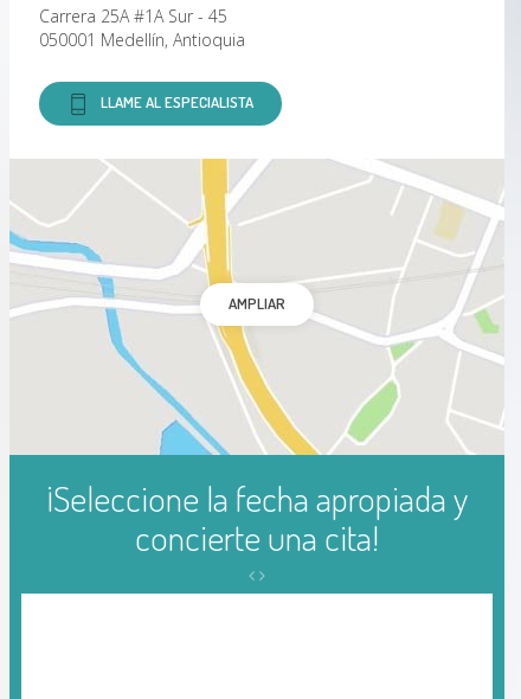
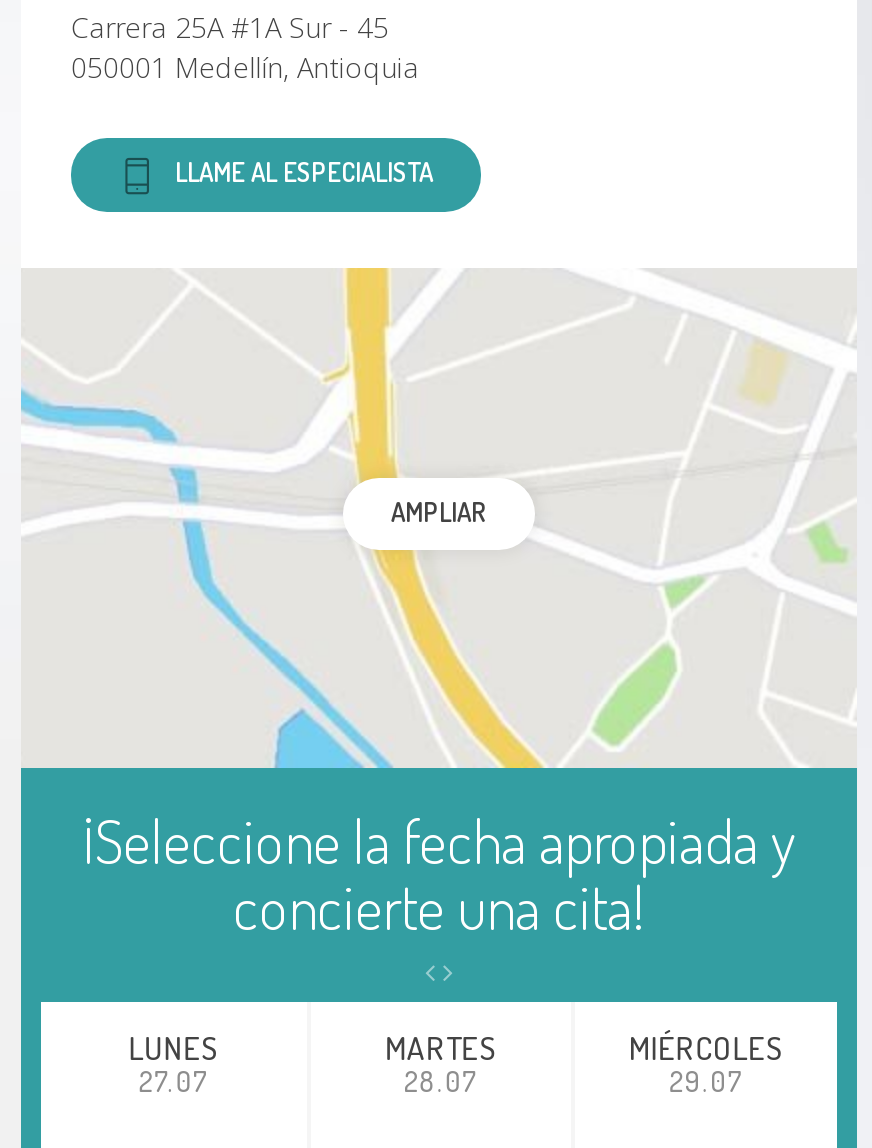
none -> [129,1028,219,1098] LUNES | 27.07
none -> [385,1028,497,1098] MARTES | 28.07
none -> [629,1028,783,1098] MIÉRCOLES | 29.07

